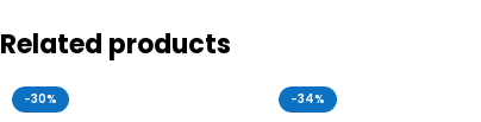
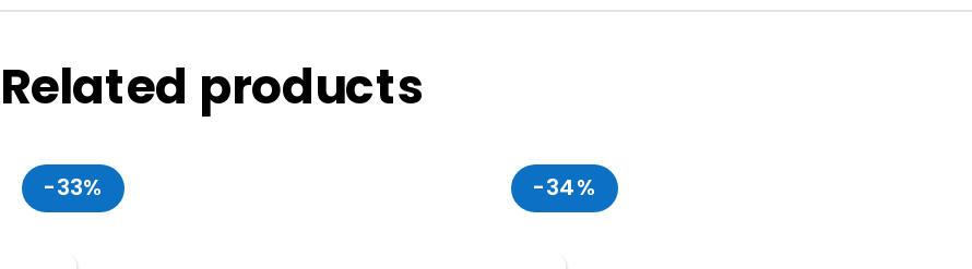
[24,90,57,108] -30% -> [44,171,103,203] -33%

